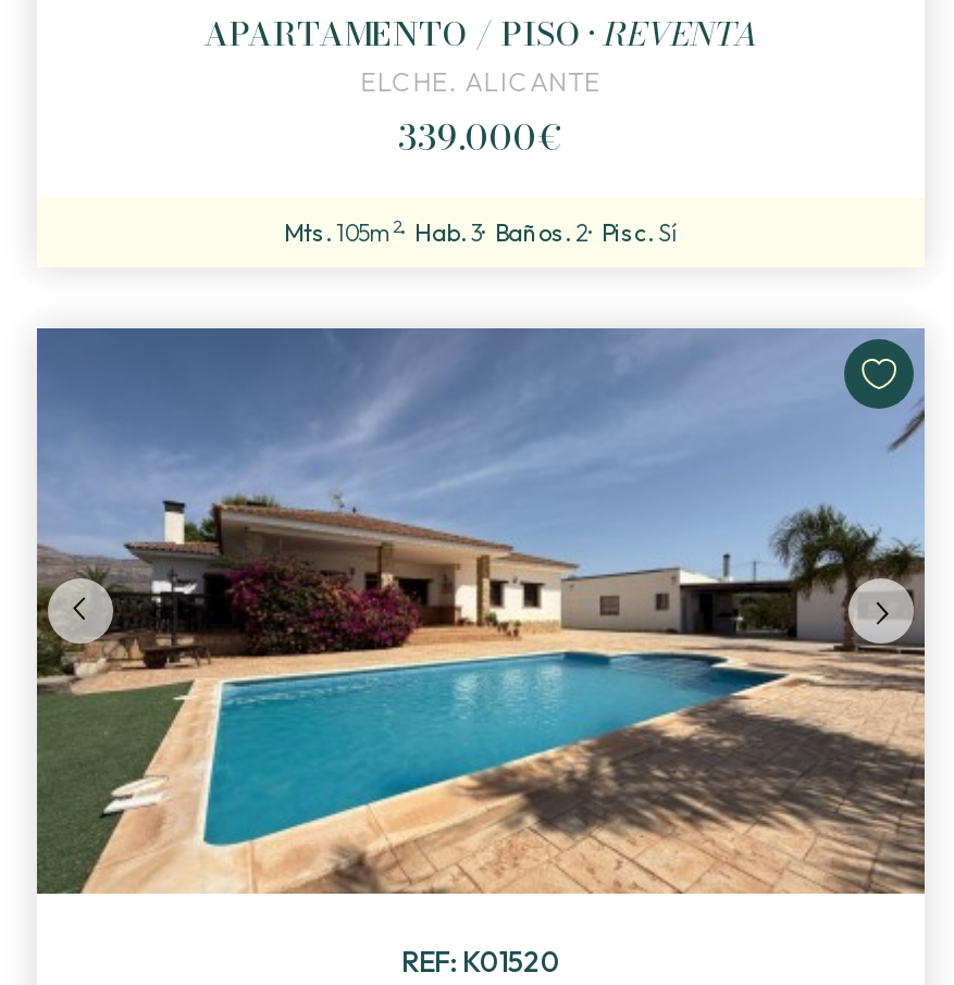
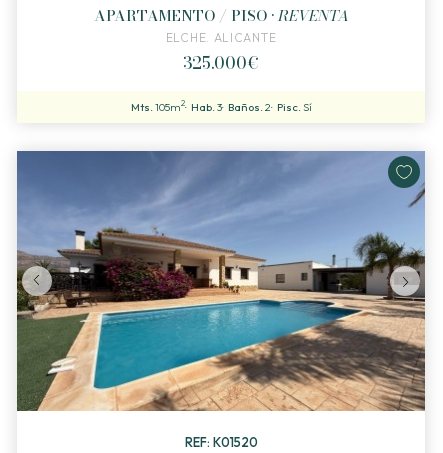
[398,110,563,162] 339.000€ -> [183,51,259,75] 325.000€

